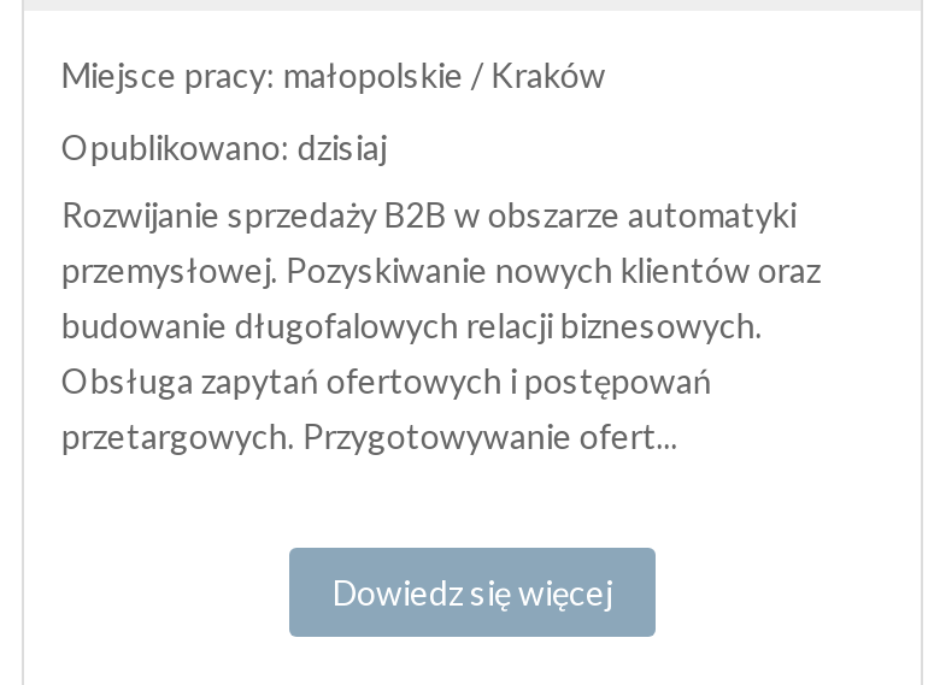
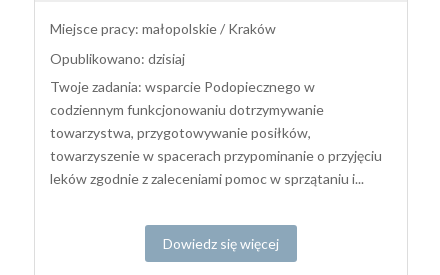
[61,195,820,457] Rozwijanie sprzedaży B2B w obszarze automatyki | przemysłowej. Pozyskiwanie nowych klientów oraz | budowanie długofalowych relacji biznesowych. | Obsługa zapytań ofertowych i postępowań | przetargowych. Przygotowywanie ofert... -> [50,78,382,187] Twoje zadania: wsparcie Podopiecznego w | codziennym funkcjonowaniu dotrzymywanie | towarzystwa, przygotowywanie posiłków, | towarzyszenie w spacerach przypominanie o przyjęciu | leków zgodnie z zaleceniami pomoc w sprzątaniu i...

